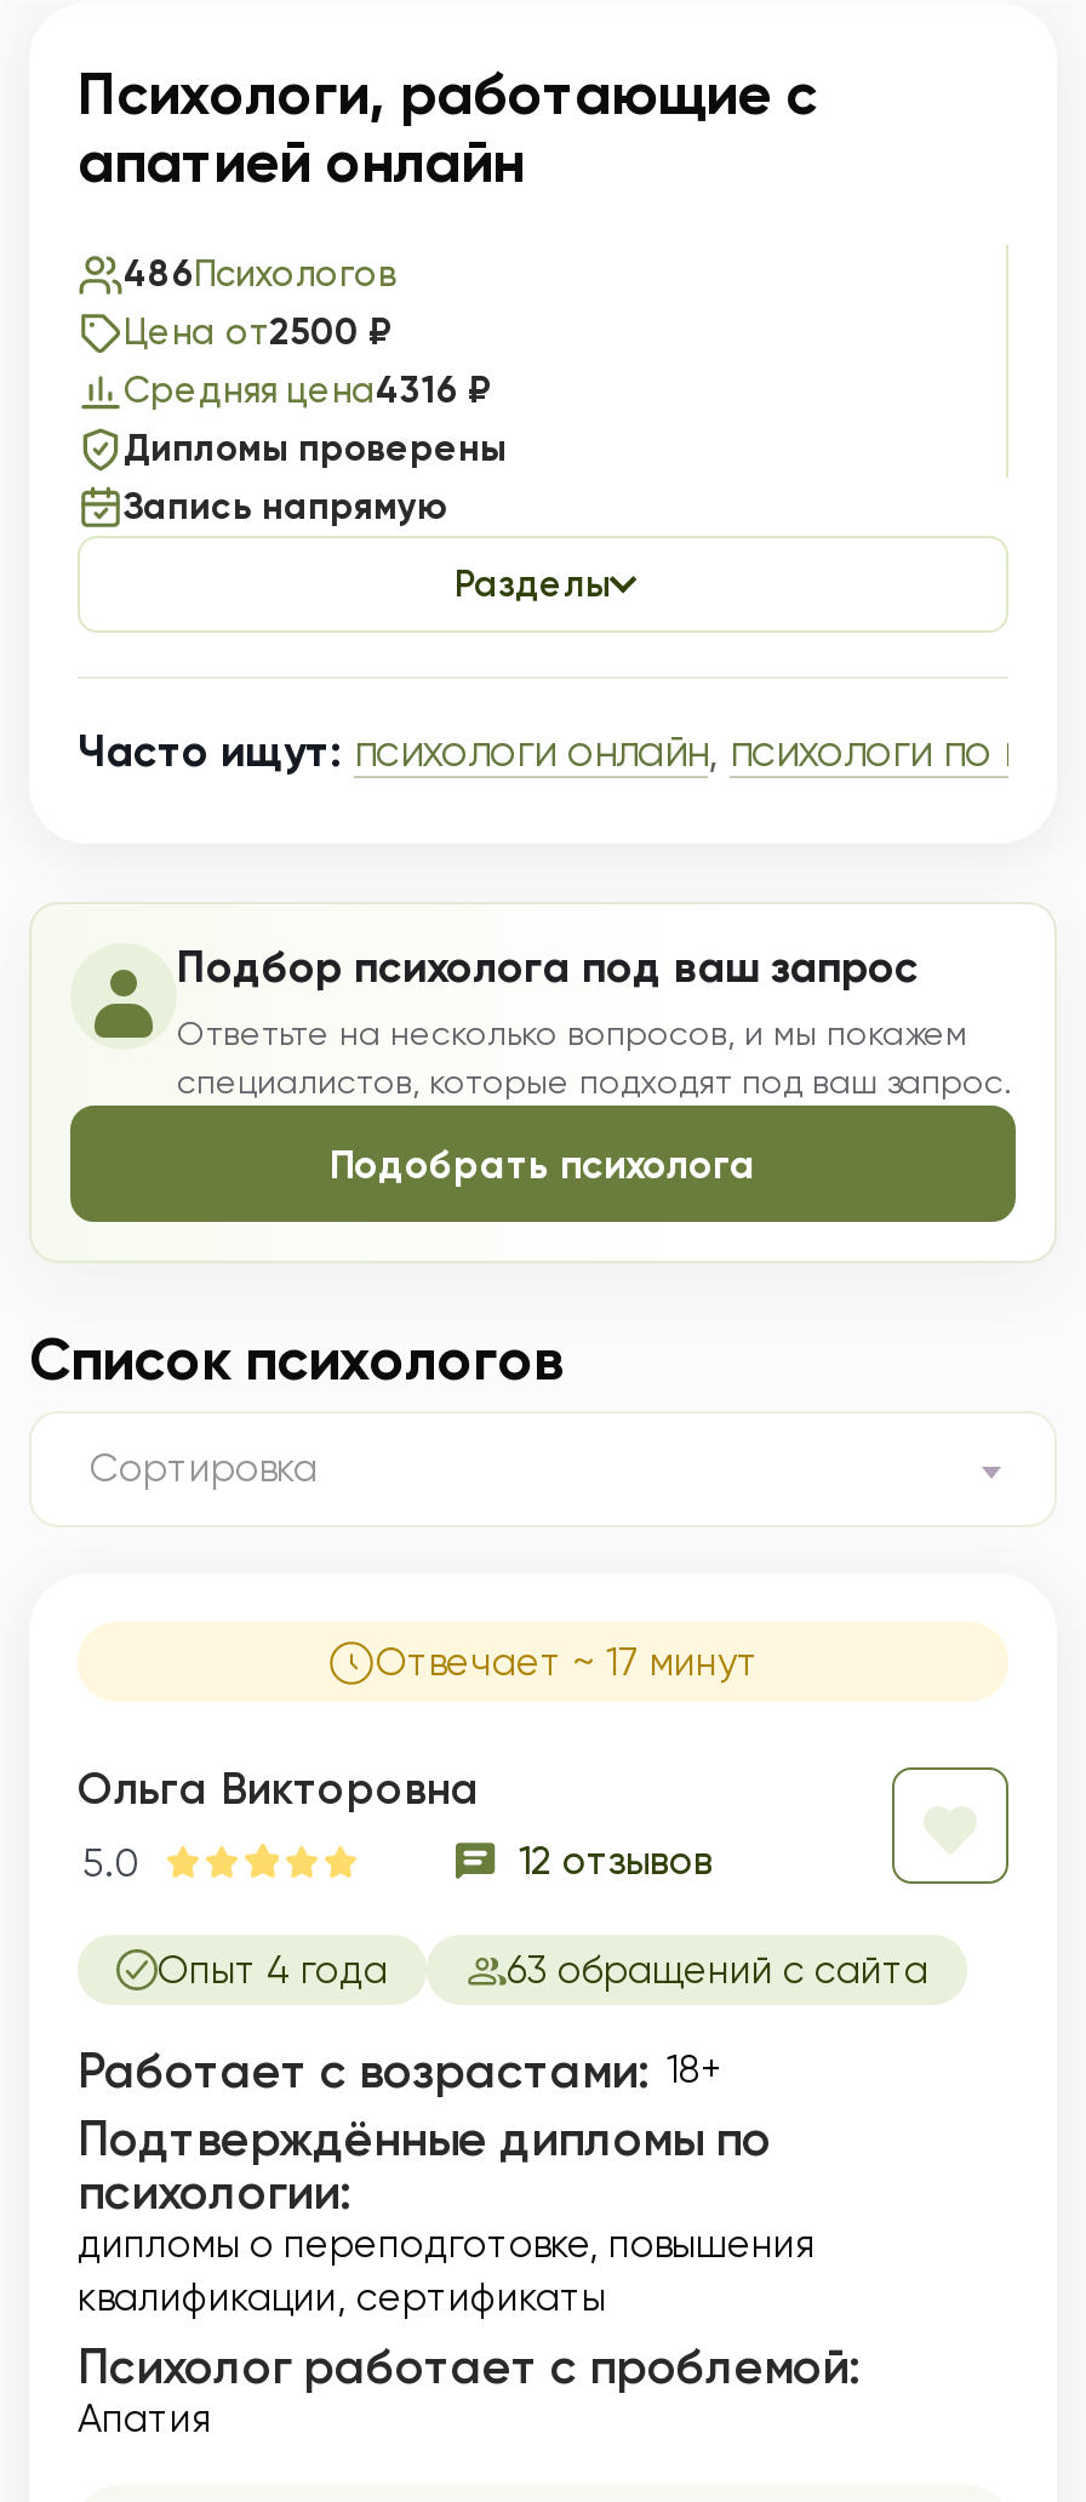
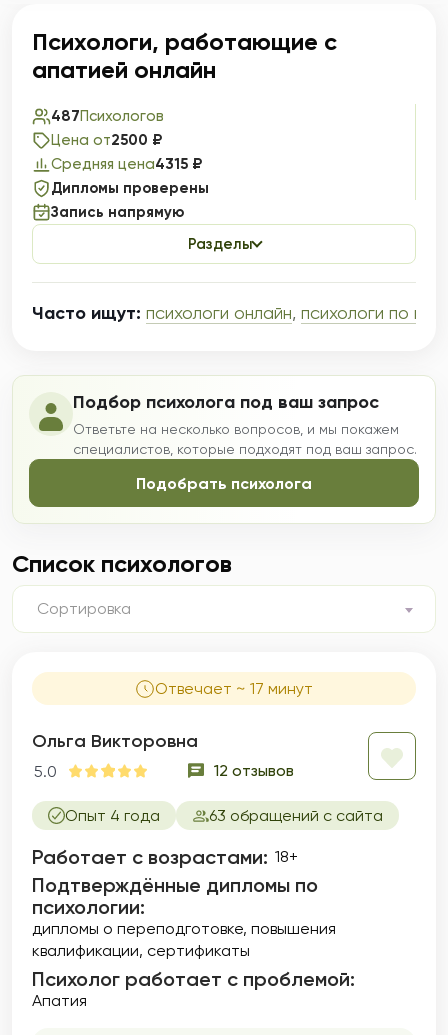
[124,252,398,296] 486Психологов -> [51,107,164,125] 487Психологов
[124,369,492,412] Средняя цена4316 ₽ -> [51,155,202,173] Средняя цена4315 ₽

